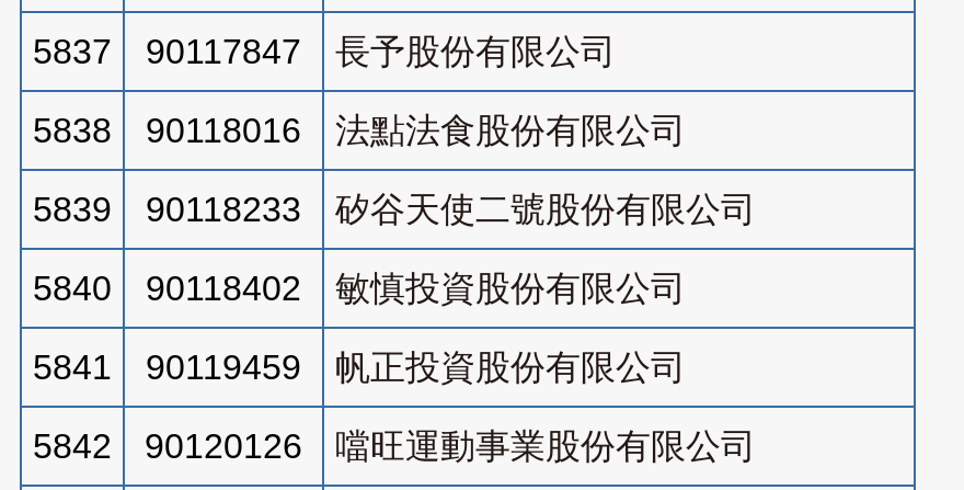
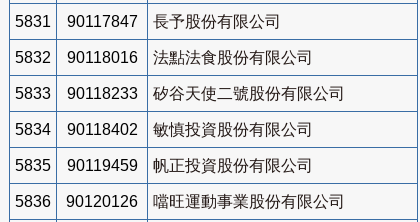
[33,33,616,70] 5837 90117847 長予股份有限公司 -> [15,13,281,30] 5831 90117847 長予股份有限公司
[33,112,686,149] 5838 90118016 法點法食股份有限公司 -> [15,49,313,66] 5832 90118016 法點法食股份有限公司
[33,191,756,228] 5839 90118233 矽谷天使二號股份有限公司 -> [15,85,345,102] 5833 90118233 矽谷天使二號股份有限公司
[33,269,686,307] 5840 90118402 敏慎投資股份有限公司 -> [15,121,313,138] 5834 90118402 敏慎投資股份有限公司
[33,348,686,386] 5841 90119459 帆正投資股份有限公司 -> [15,157,313,174] 5835 90119459 帆正投資股份有限公司
[33,427,756,465] 5842 90120126 噹旺運動事業股份有限公司 -> [15,193,345,210] 5836 90120126 噹旺運動事業股份有限公司

